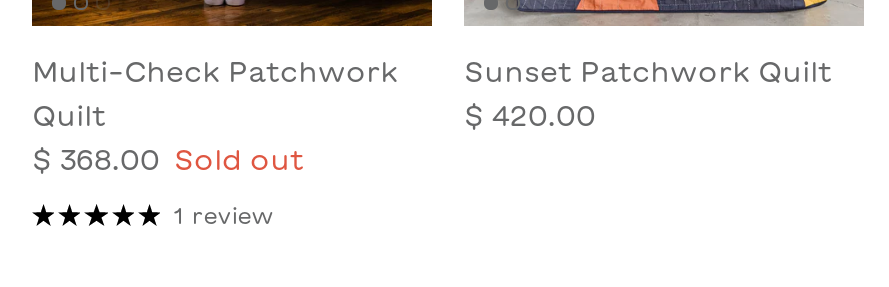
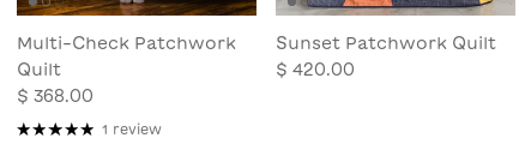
[32,147,304,175] $ 368.00 Sold out -> [17,88,93,105] $ 368.00

